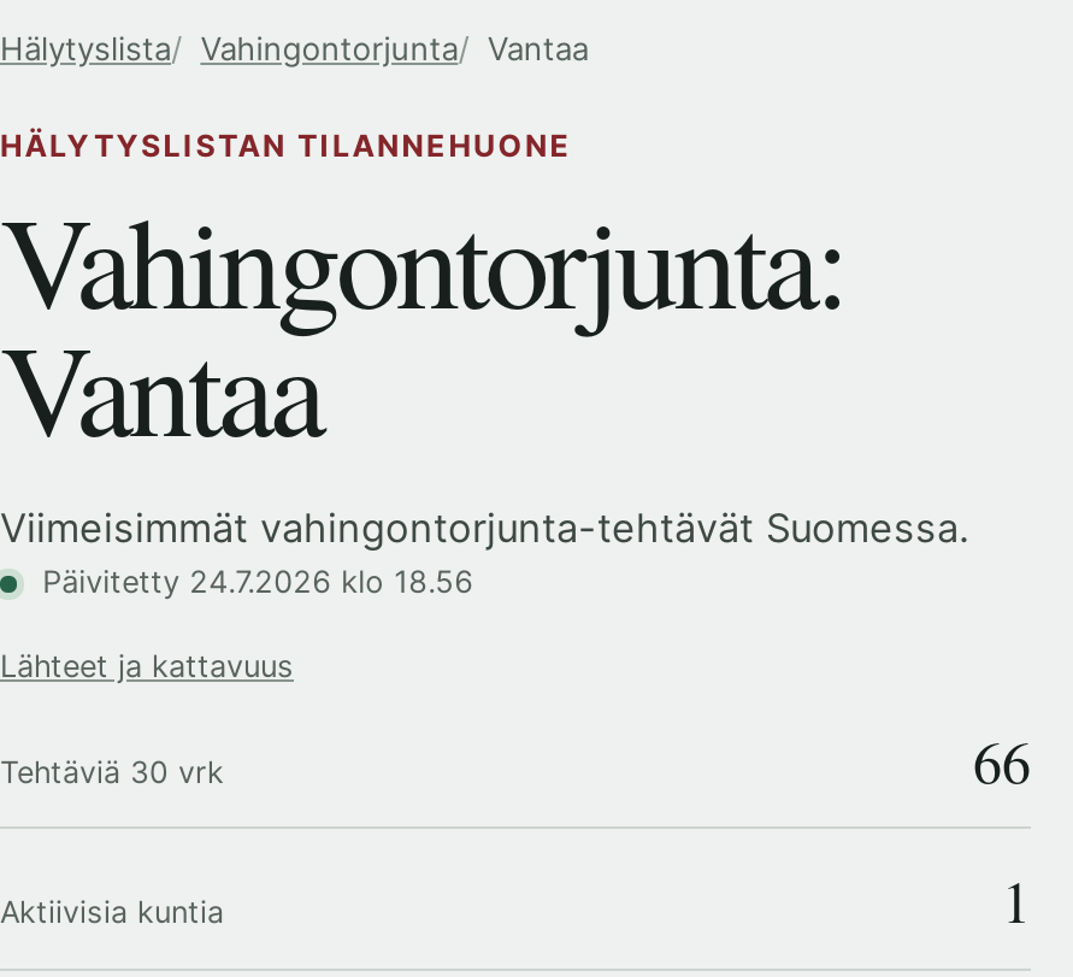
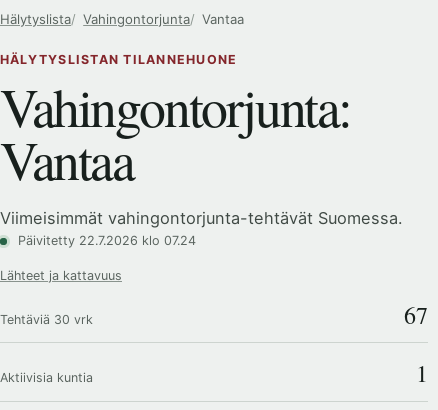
[33,563,474,599] Päivitetty 24.7.2026 klo 18.56 -> [14,233,196,248] Päivitetty 22.7.2026 klo 07.24
[973,722,1031,799] 66 -> [404,299,428,331] 67

